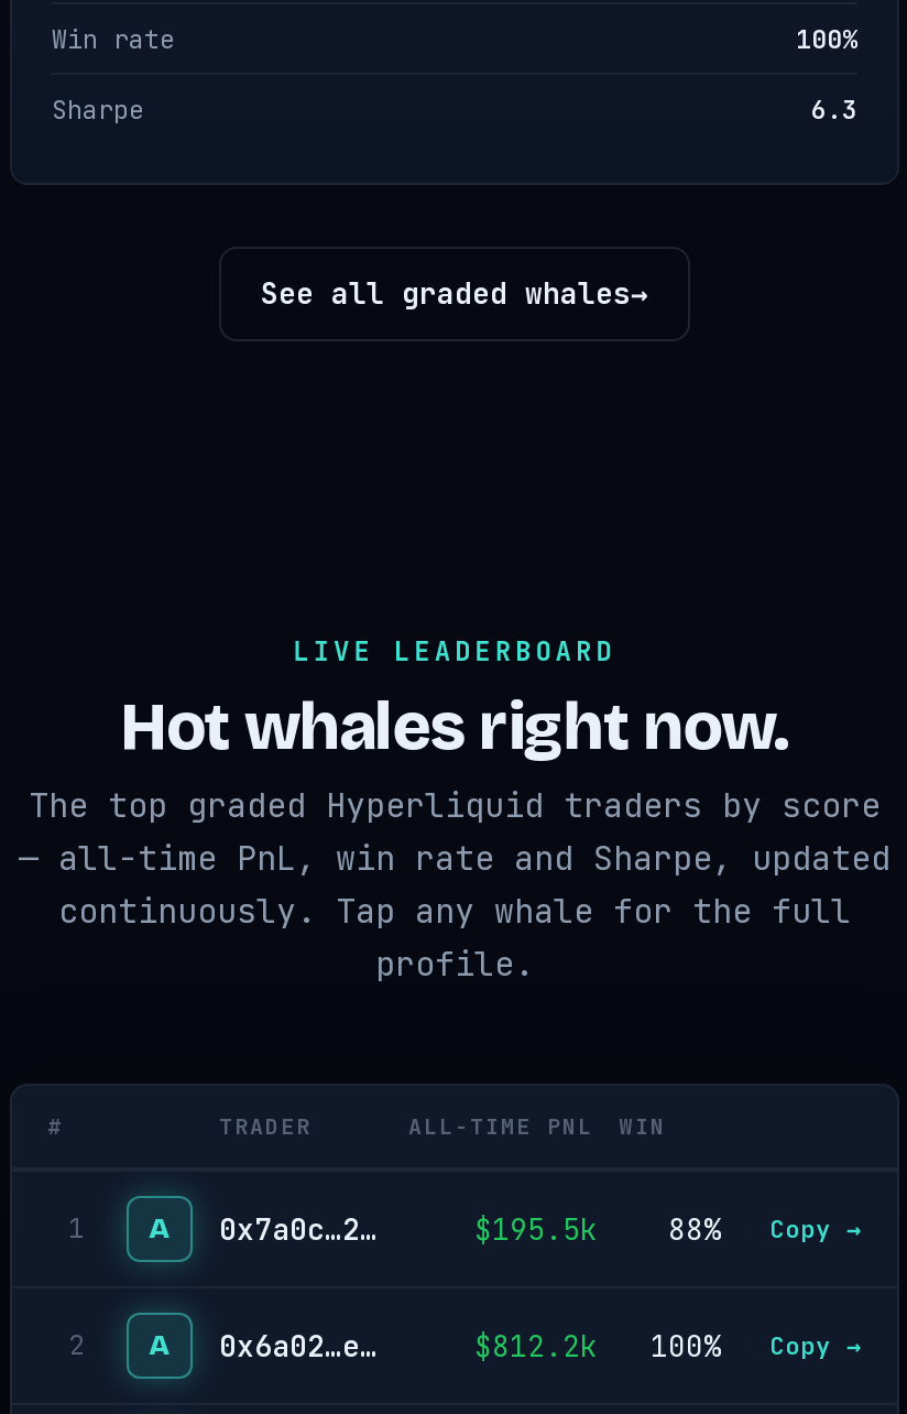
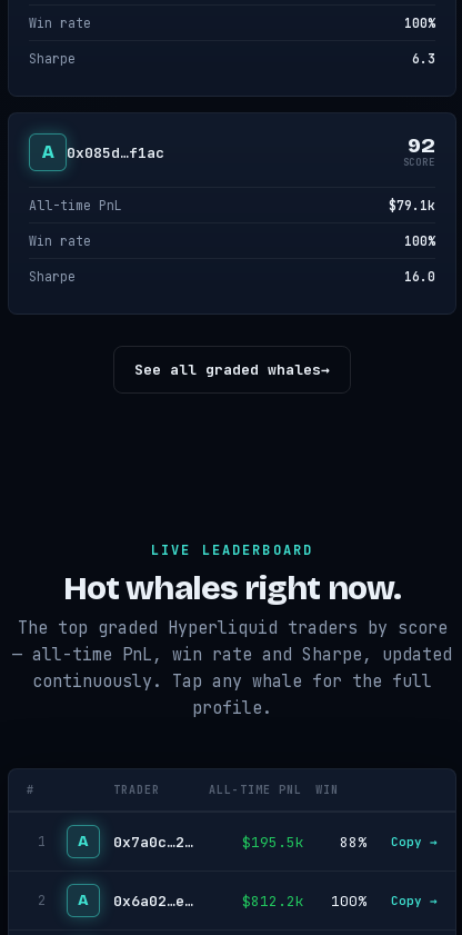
none -> [29,132,435,285] A | 0x085d…f1ac | 92 | SCORE | All-time PnL | $79.1k | Win rate | 100% | Sharpe | 16.0

